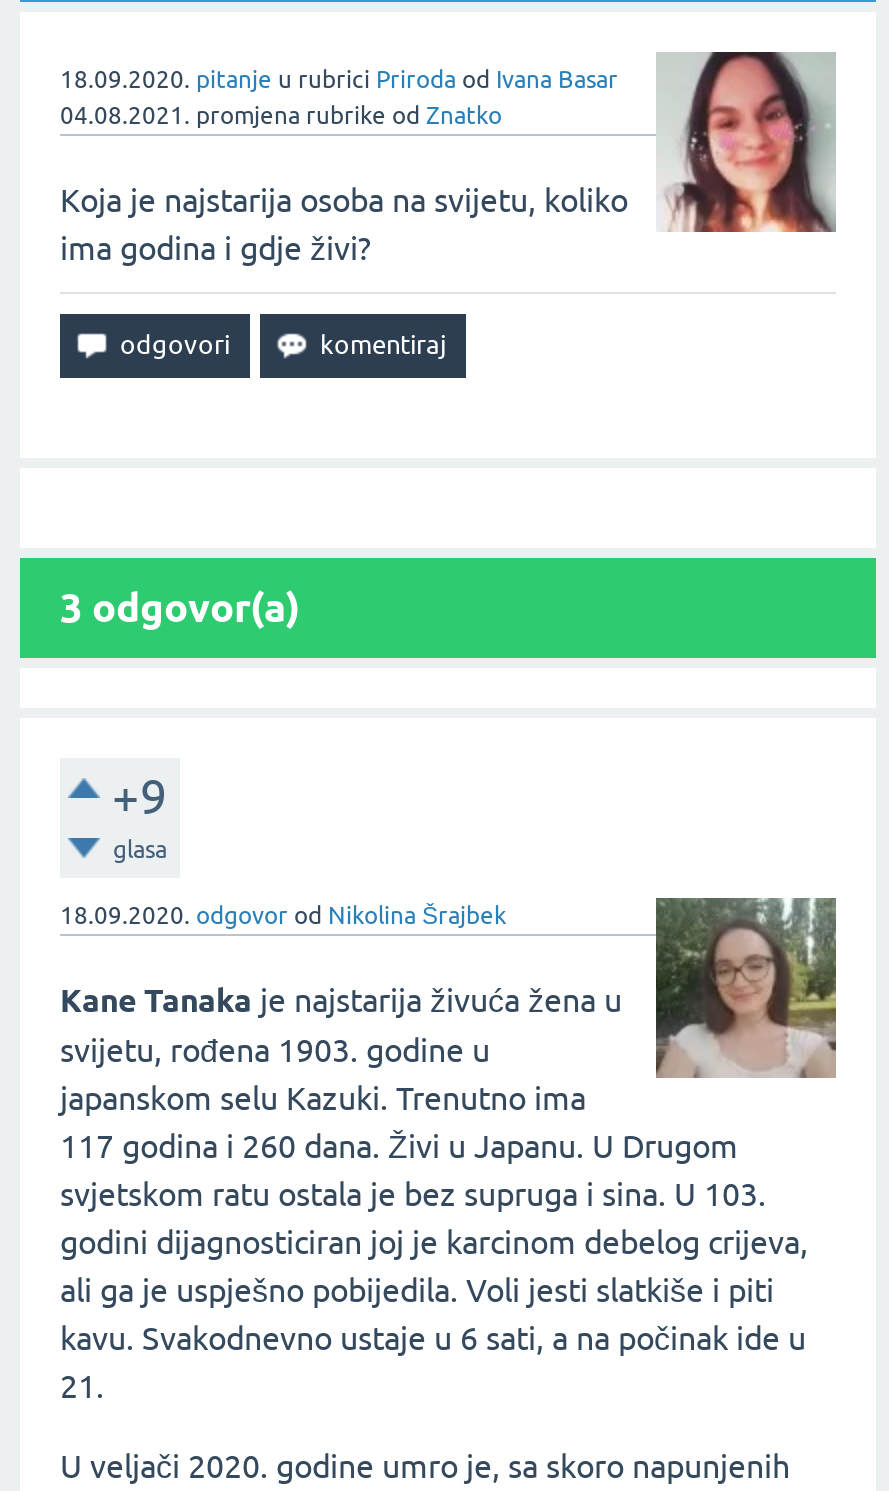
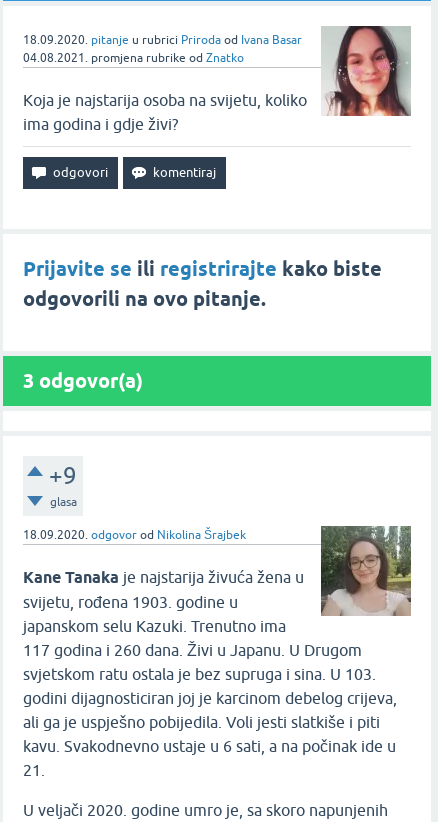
none -> [23,257,382,311] Prijavite se ili registrirajte kako biste | odgovorili na ovo pitanje.

